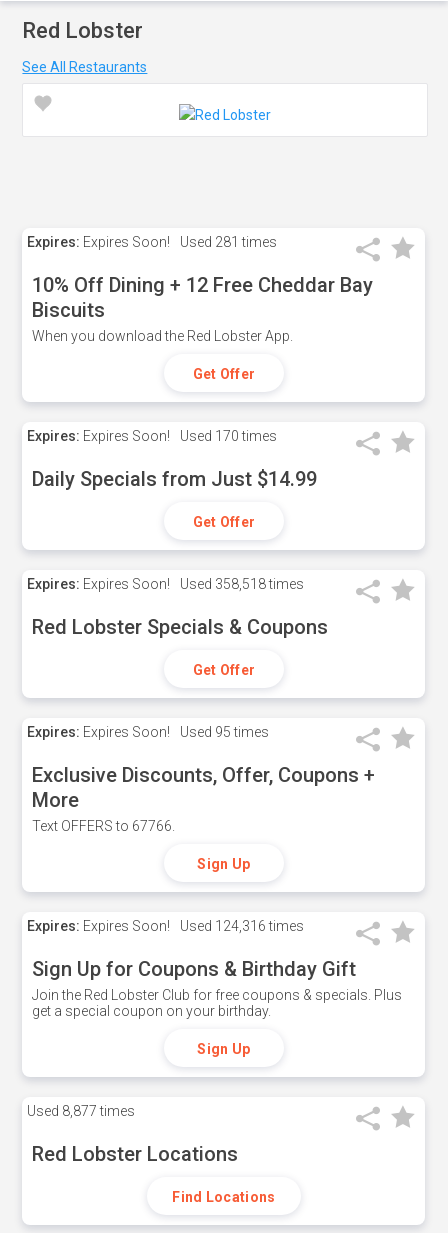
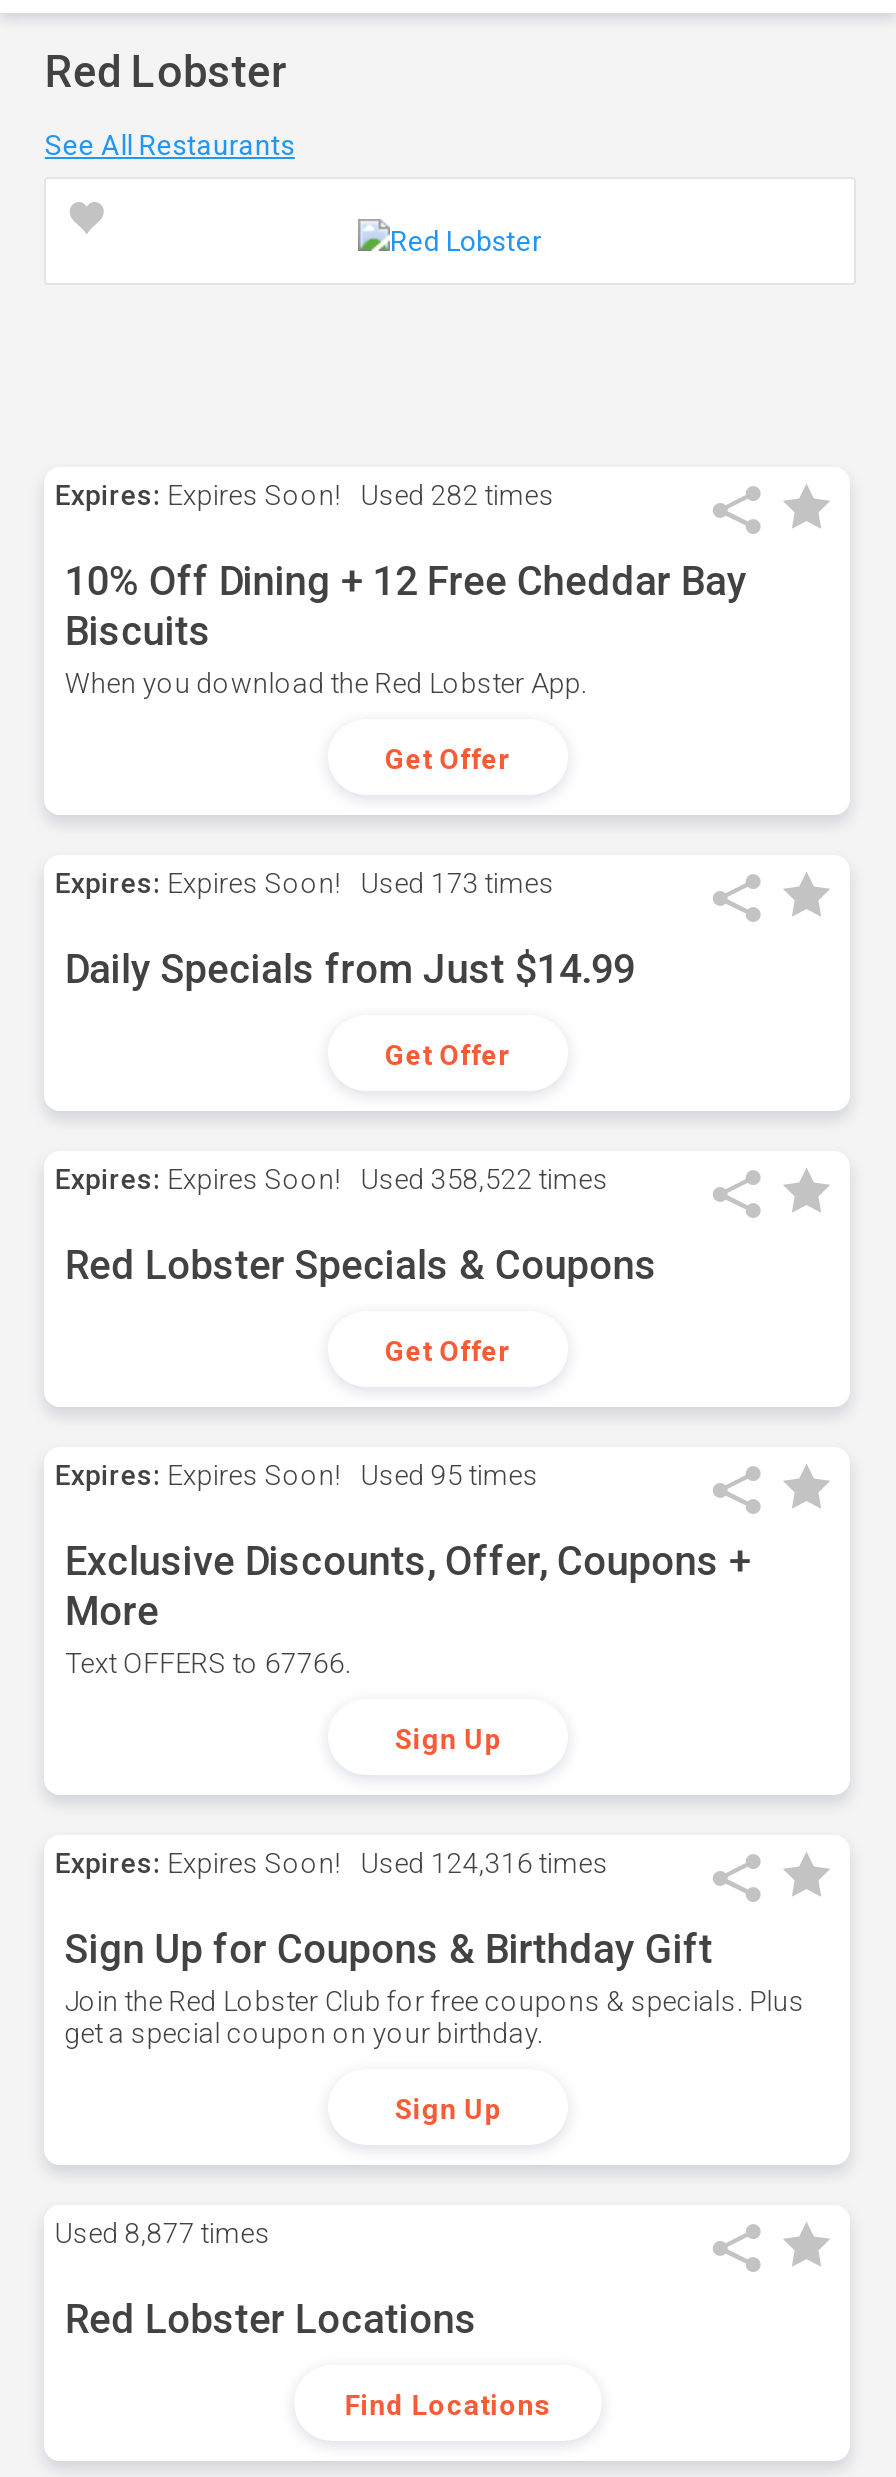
[27,234,277,250] Expires: Expires Soon! Used 281 times -> [55,479,555,511] Expires: Expires Soon! Used 282 times
[27,428,277,444] Expires: Expires Soon! Used 170 times -> [55,867,555,899] Expires: Expires Soon! Used 173 times
[27,576,304,592] Expires: Expires Soon! Used 358,518 times -> [55,1163,609,1195] Expires: Expires Soon! Used 358,522 times

